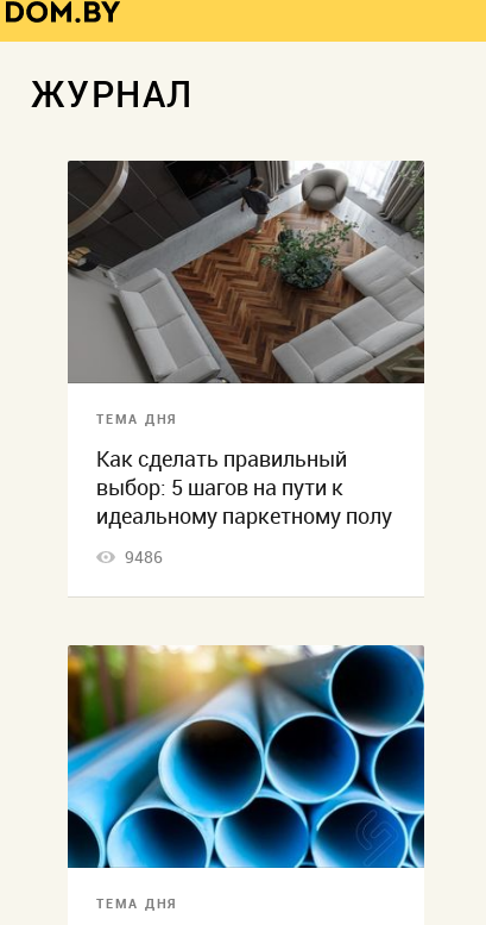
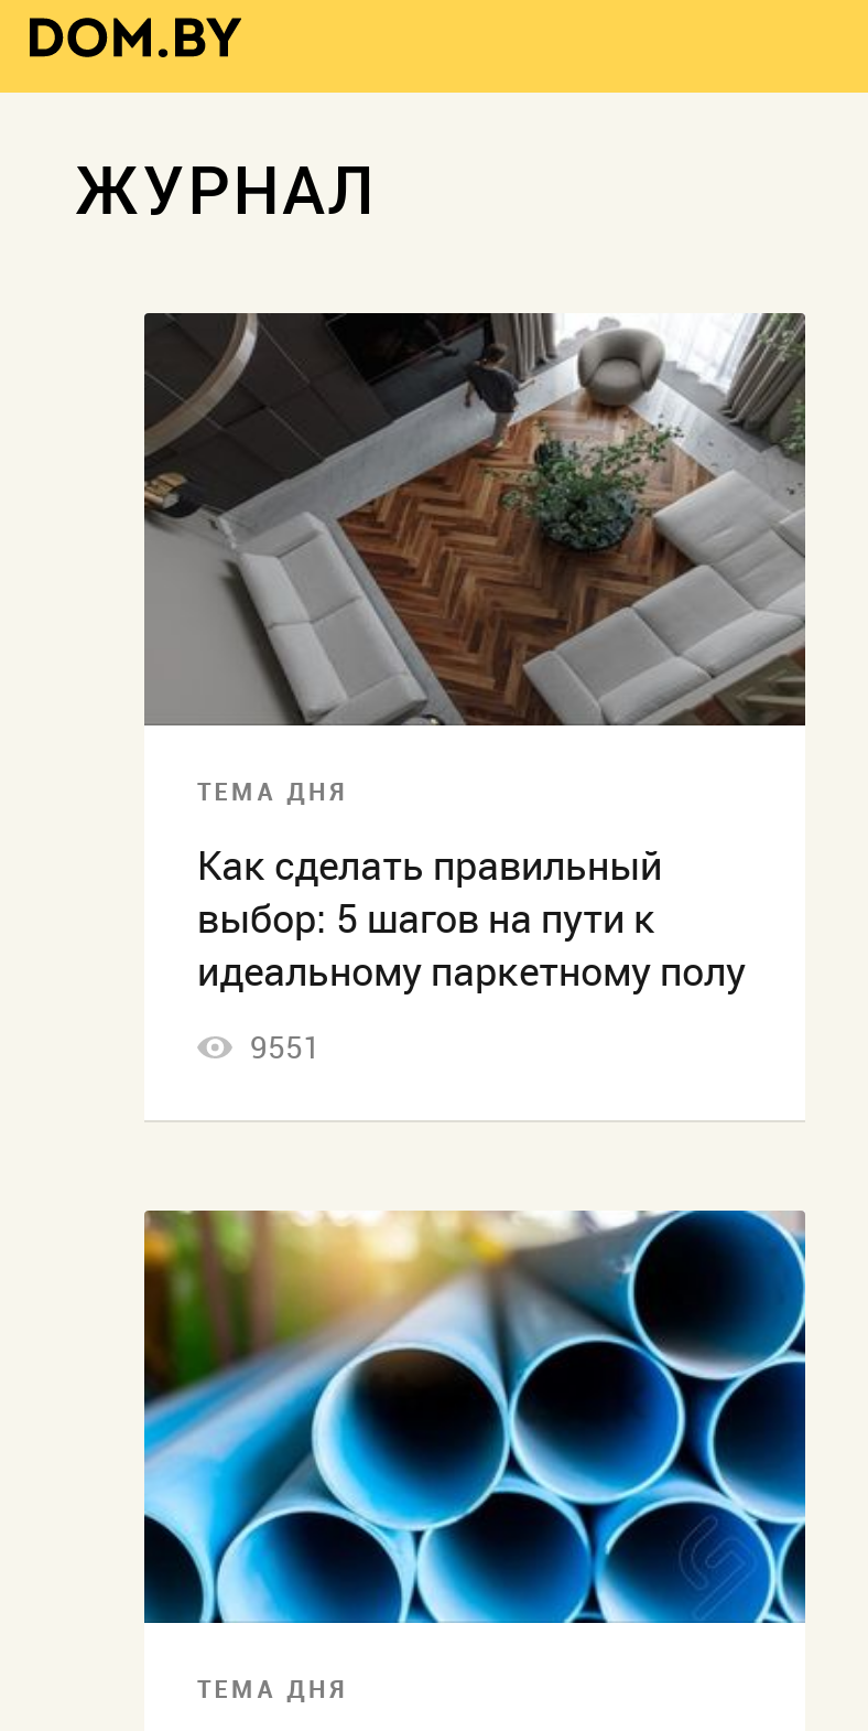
[125,548,163,567] 9486 -> [250,1030,321,1065] 9551

